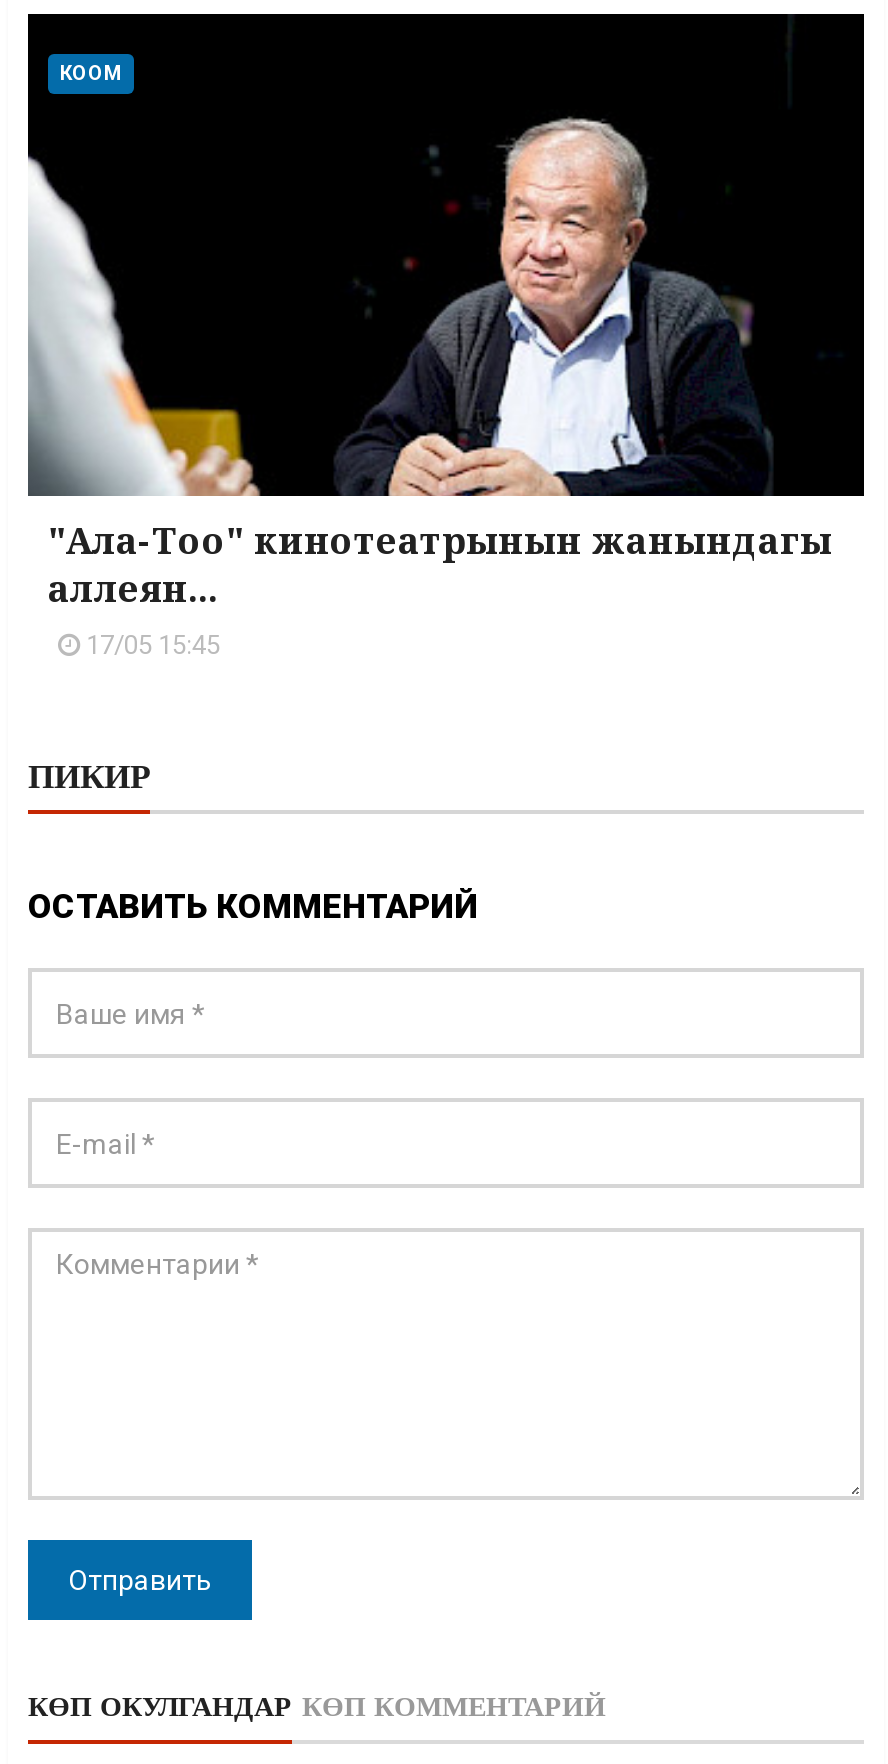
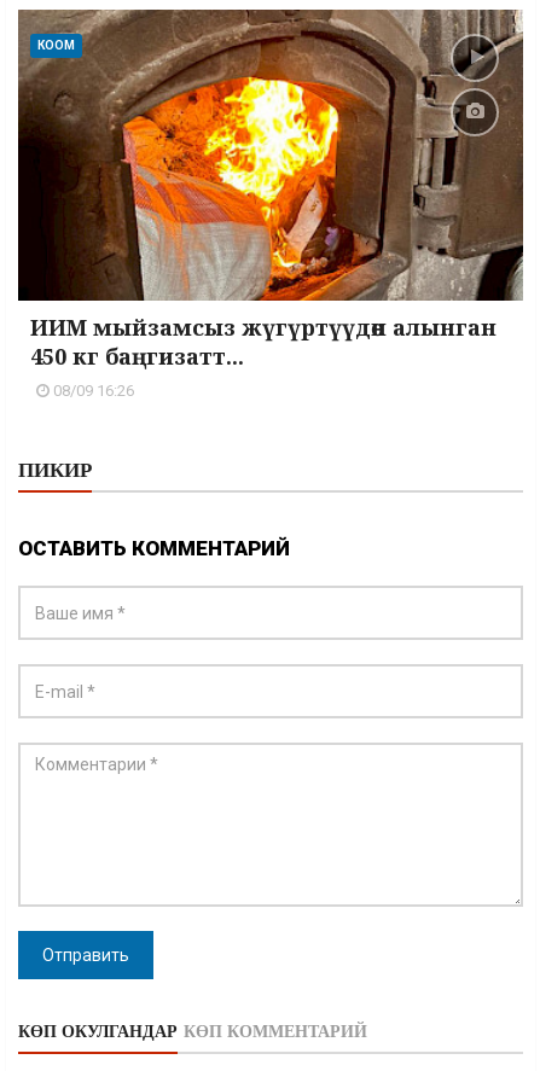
[26,12,866,660] [image] | "Ала-Тоо" кинотеатрынын жанындагы | аллеян... | 17/05 15:45 -> [17,8,524,400] [image] | ИИМ мыйзамсыз жүгүртүүдөн алынган | 450 кг баңгизатт... | 08/09 16:26

